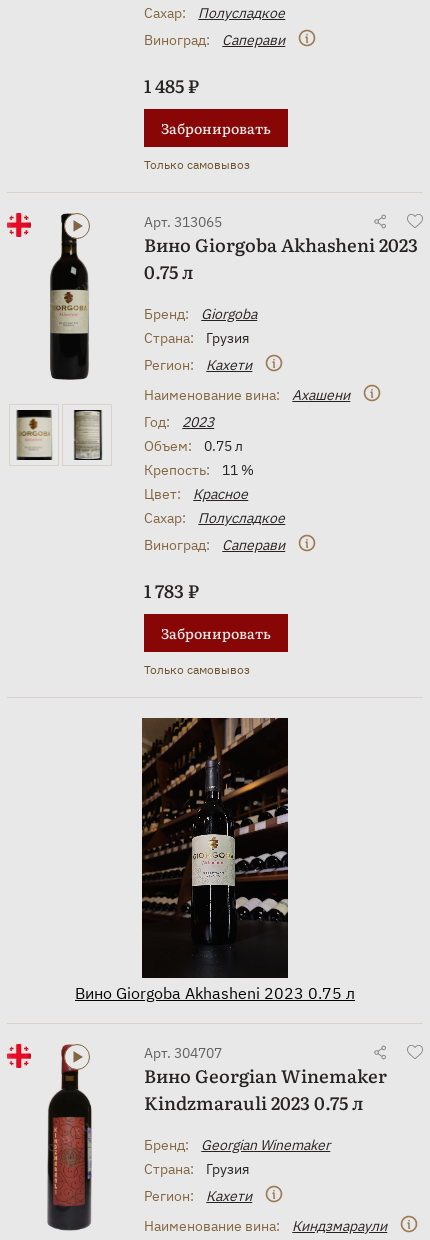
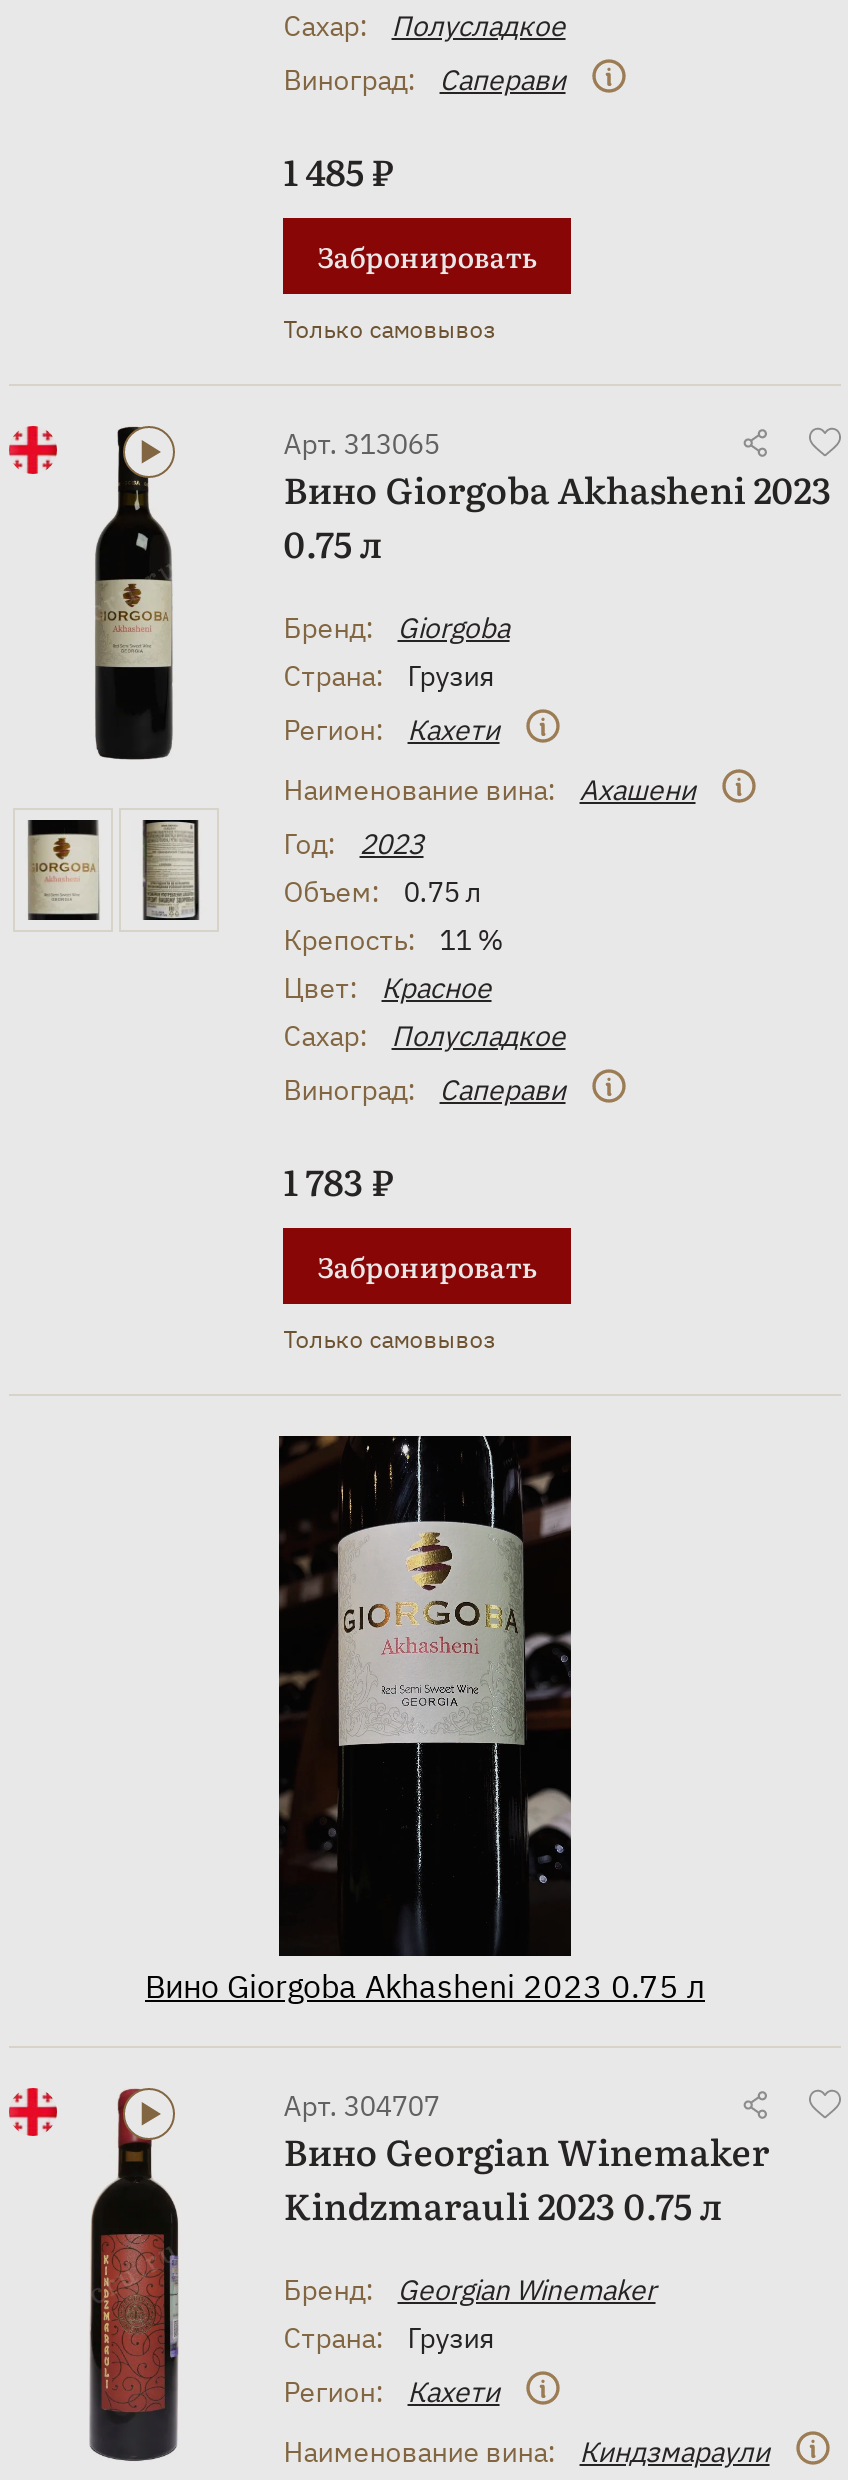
[141,717,289,941] [image] -> [277,1434,571,1936] [image]

